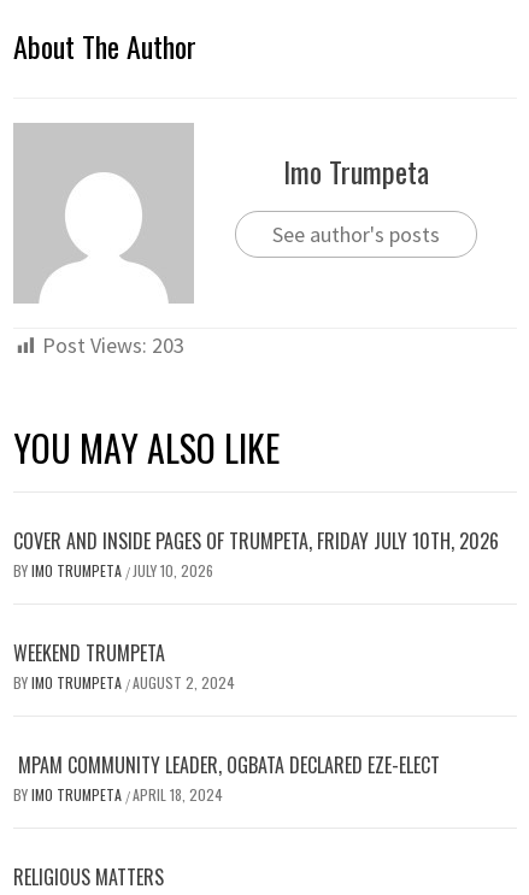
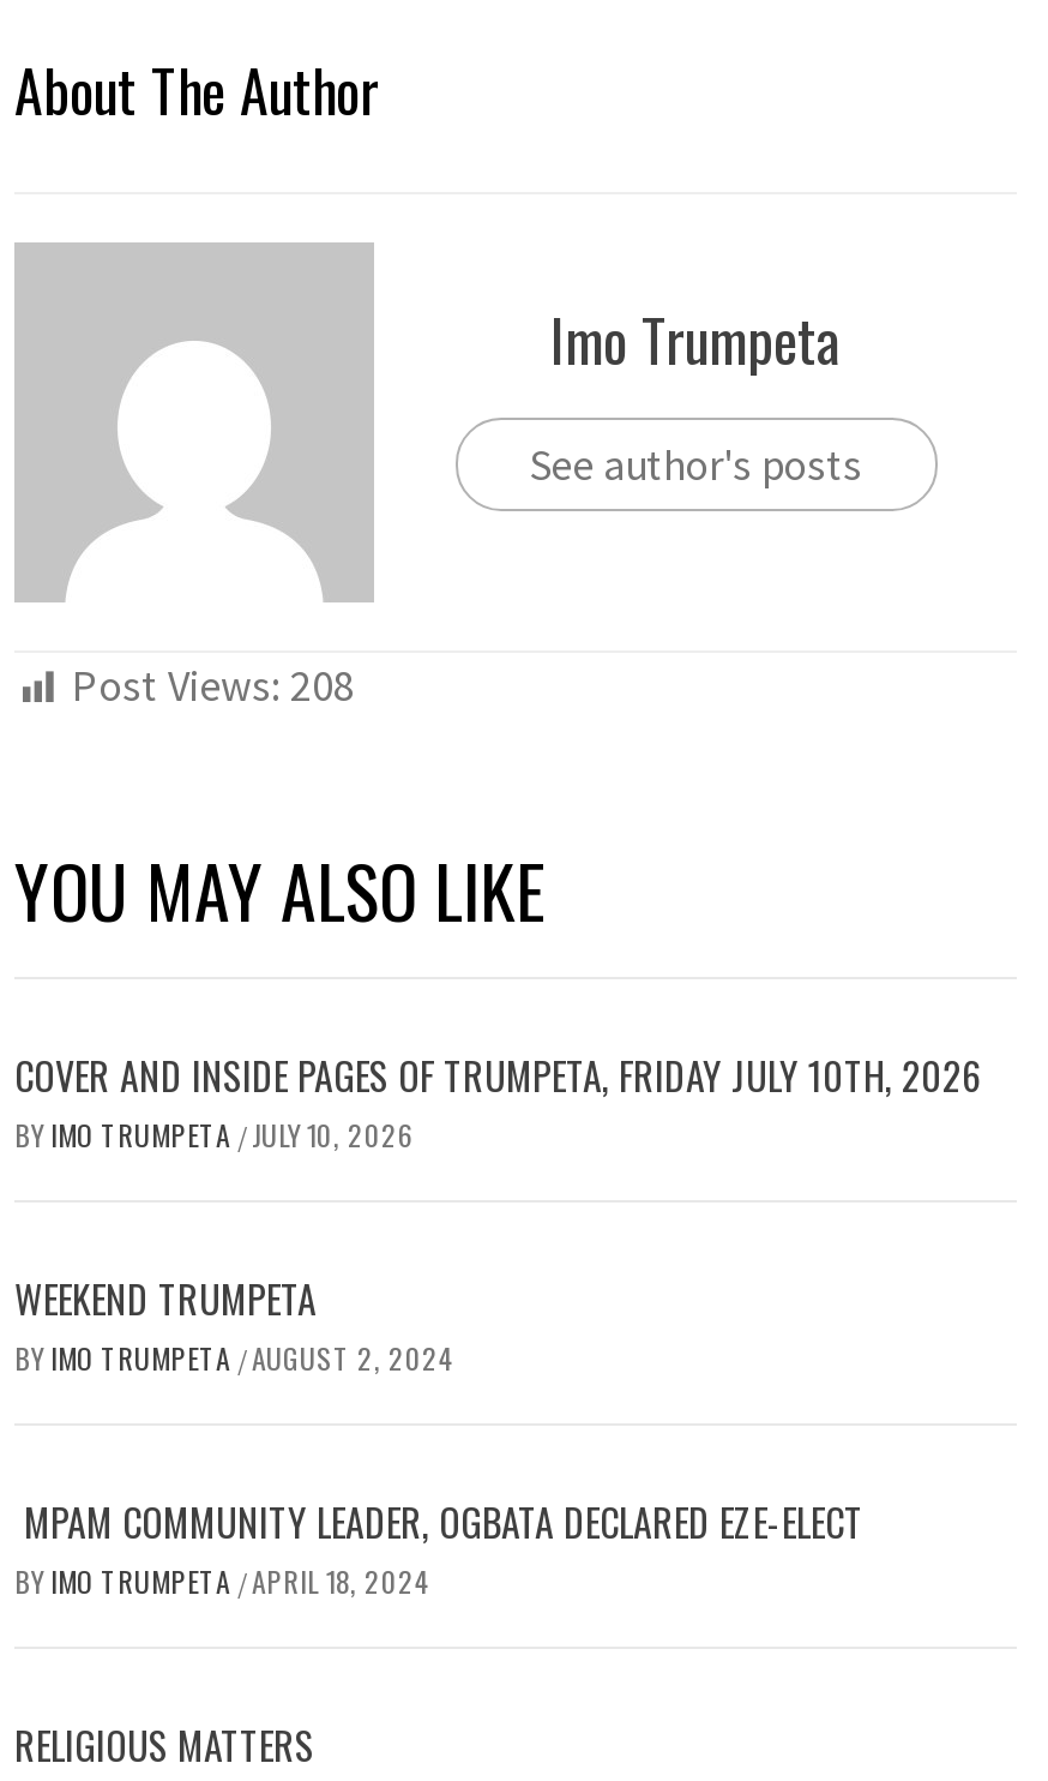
[42,331,184,359] Post Views: 203 -> [72,658,355,713] Post Views: 208

